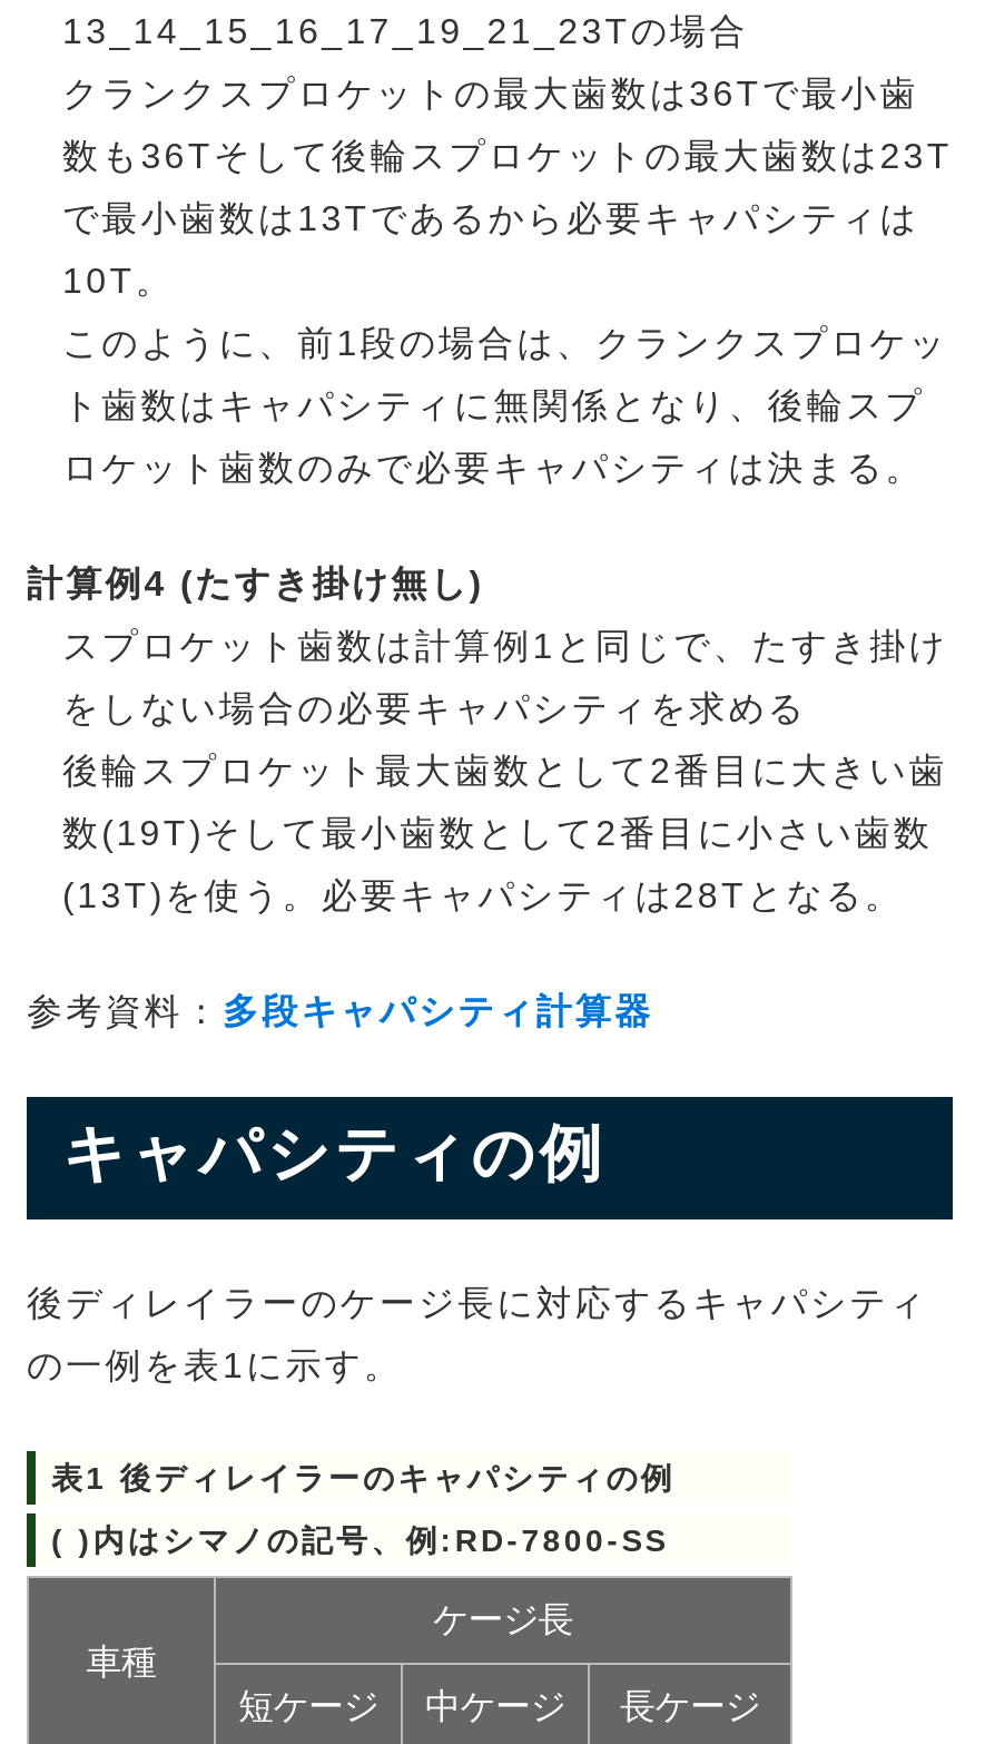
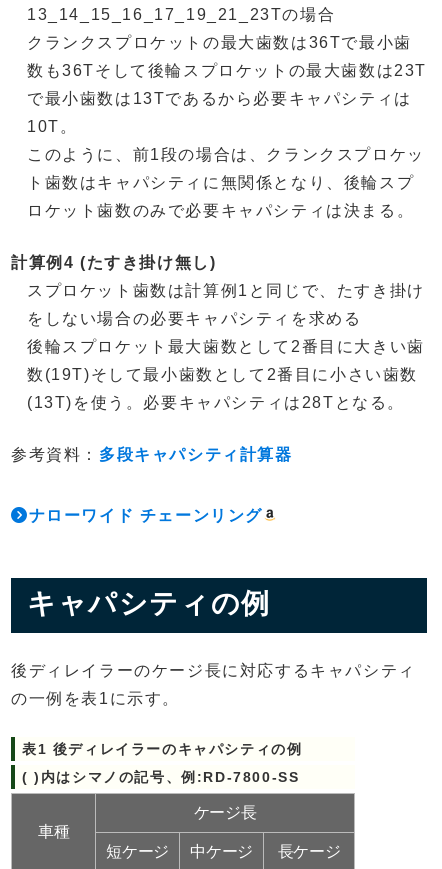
none -> [29,507,263,524] ナローワイド チェーンリング

